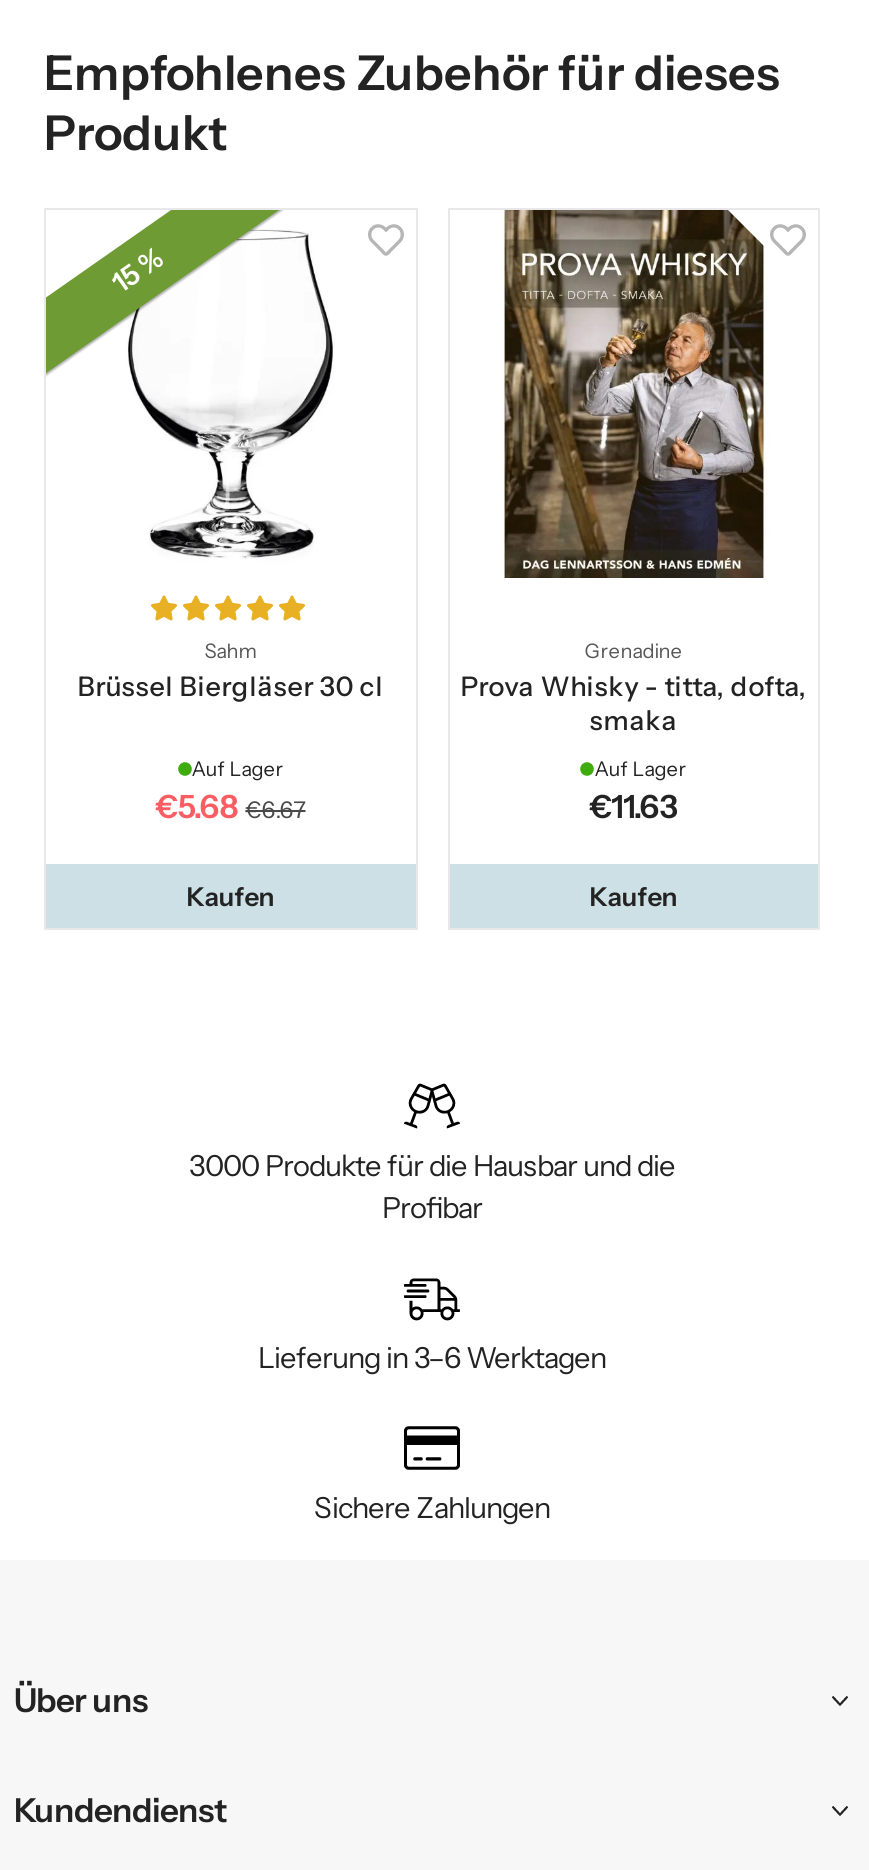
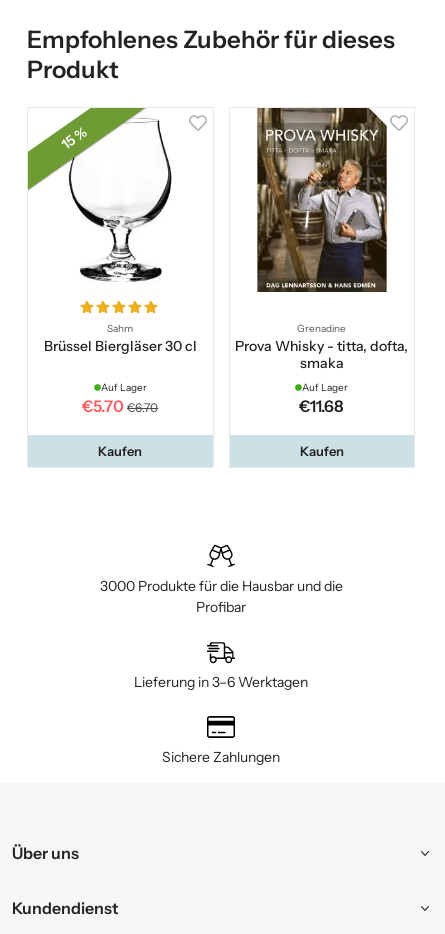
[156,788,306,826] €5.68 €6.67 -> [82,397,158,416] €5.70 €6.70
[590,788,678,826] €11.63 -> [299,397,344,416] €11.68

